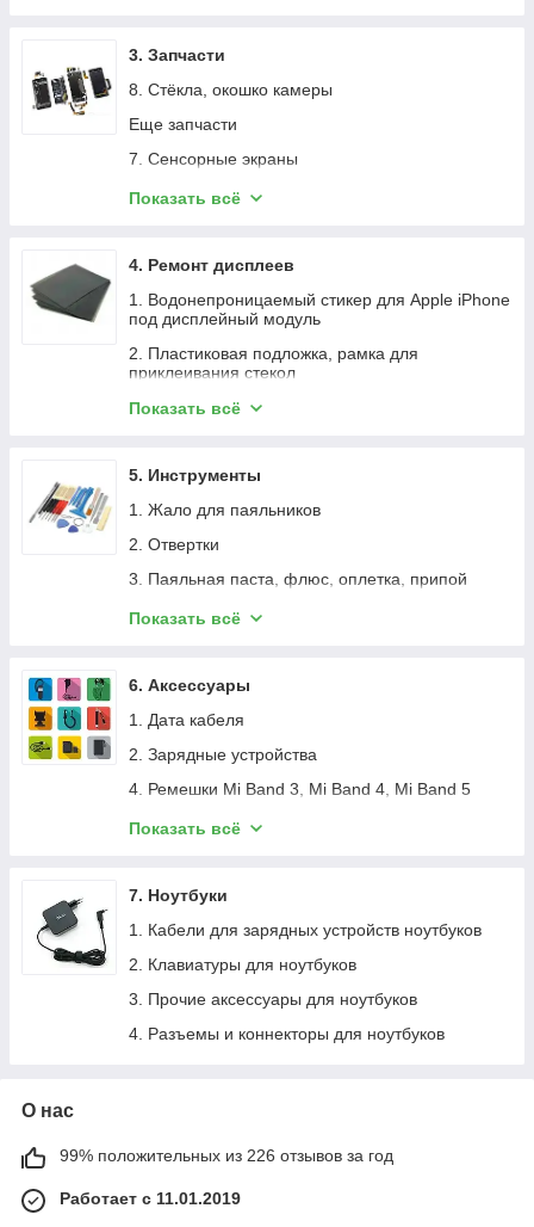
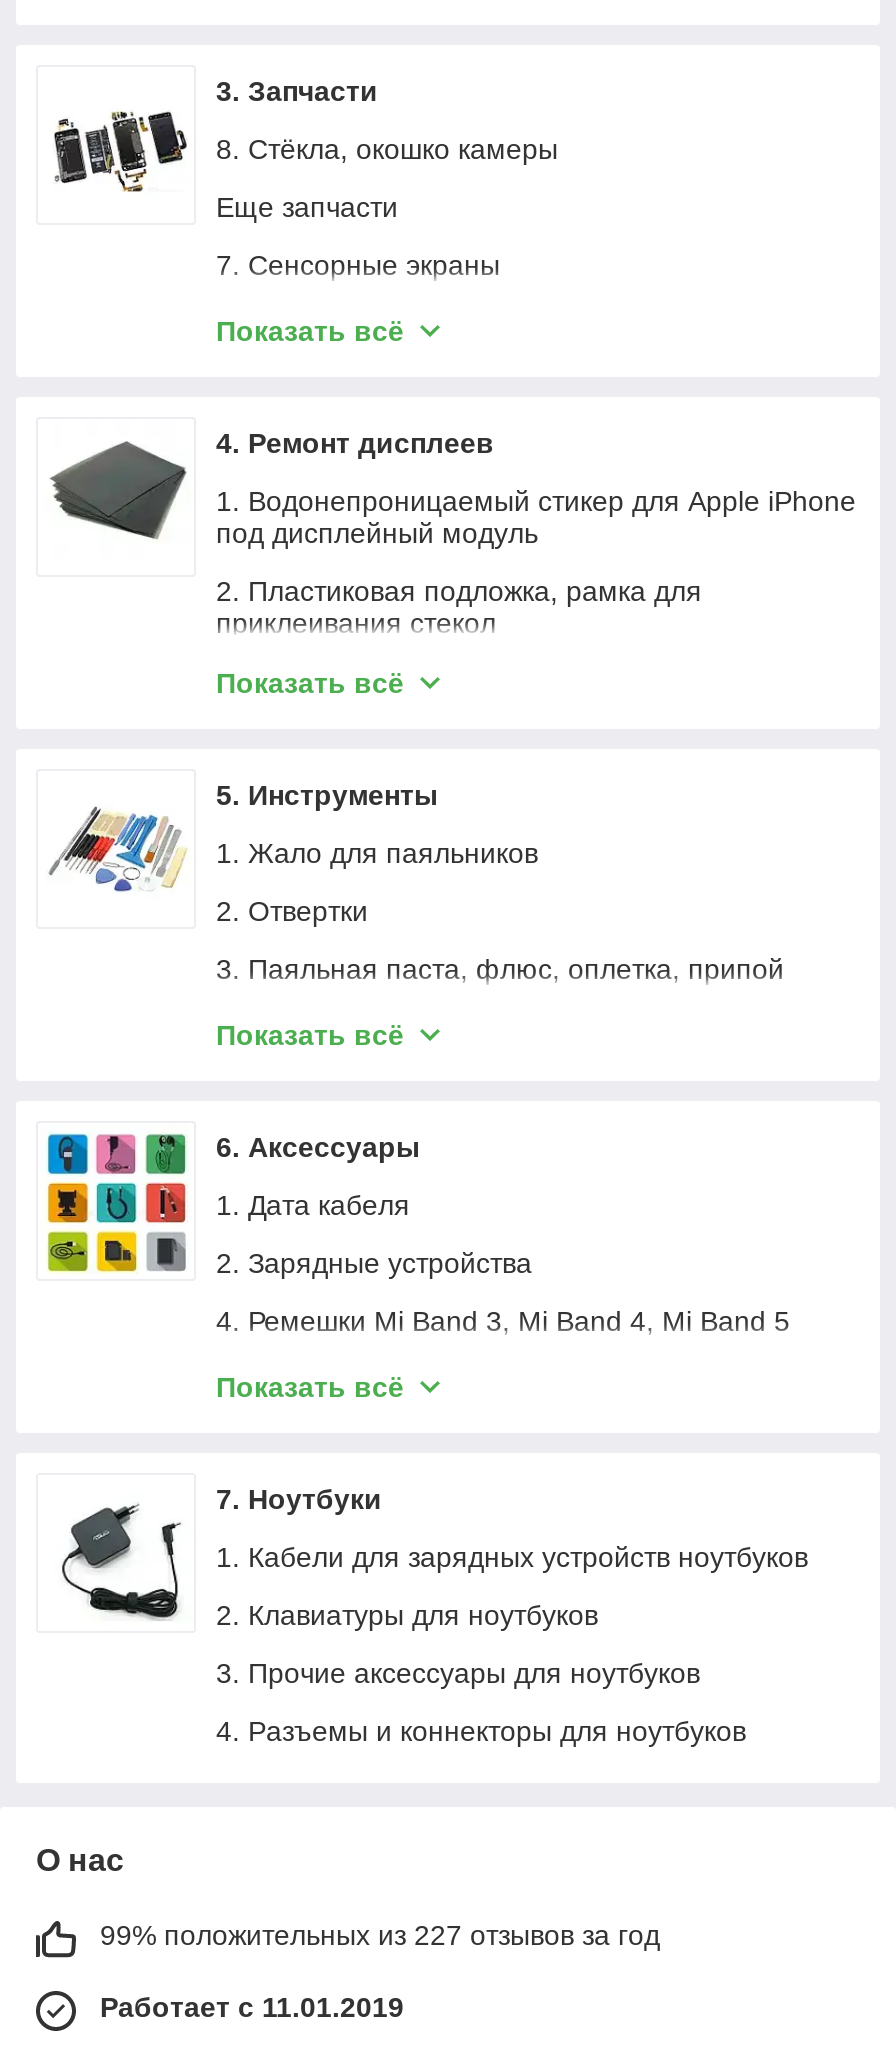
[60,1146,393,1165] 99% положительных из 226 отзывов за год -> [100,1919,660,1951] 99% положительных из 227 отзывов за год

